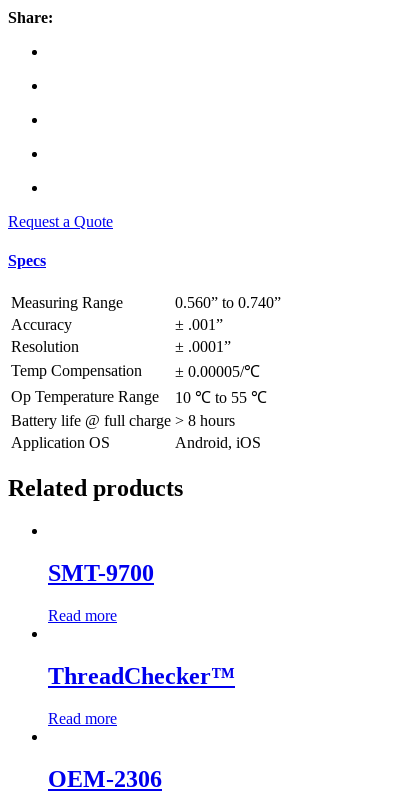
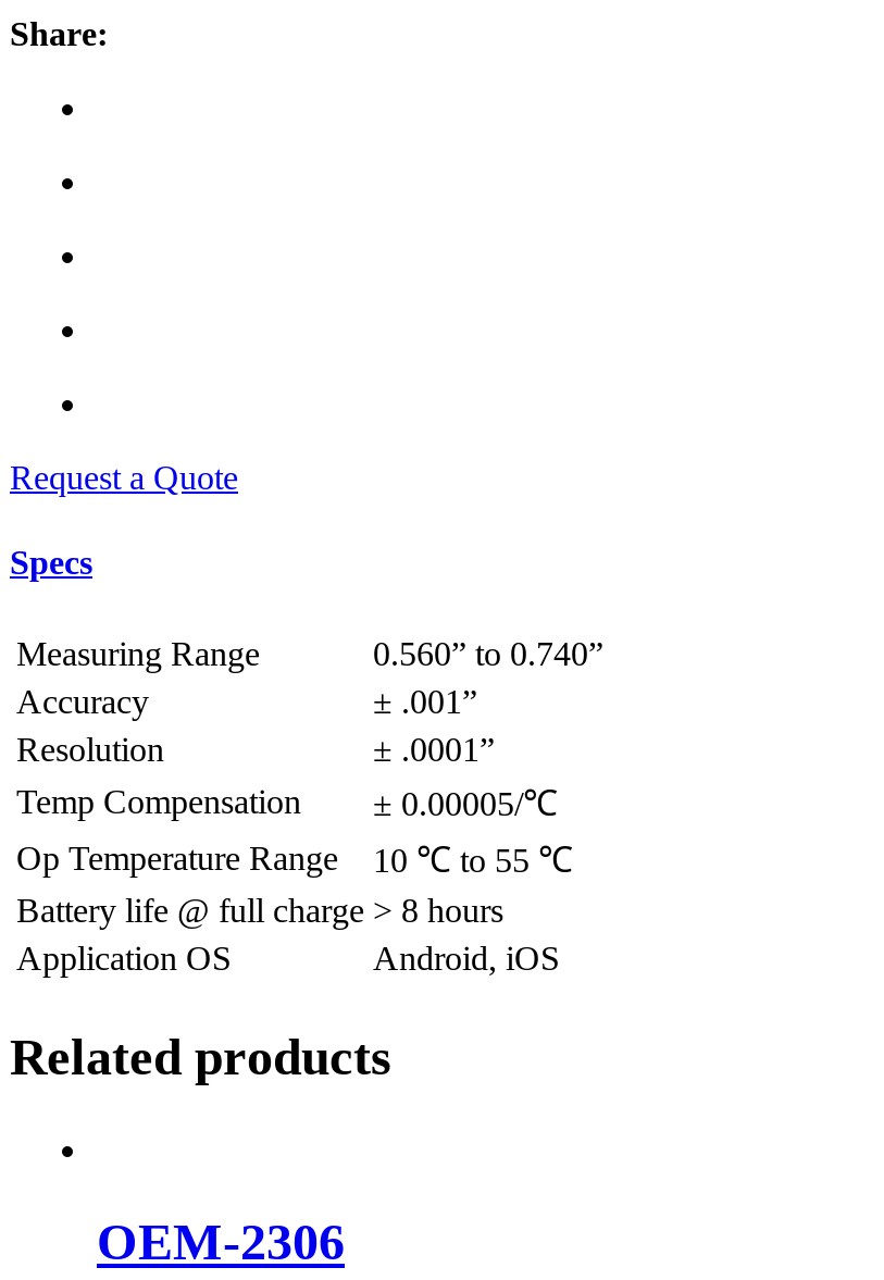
[48,560,235,727] SMT-9700 | Read more | ThreadChecker™ | Read more -> none

